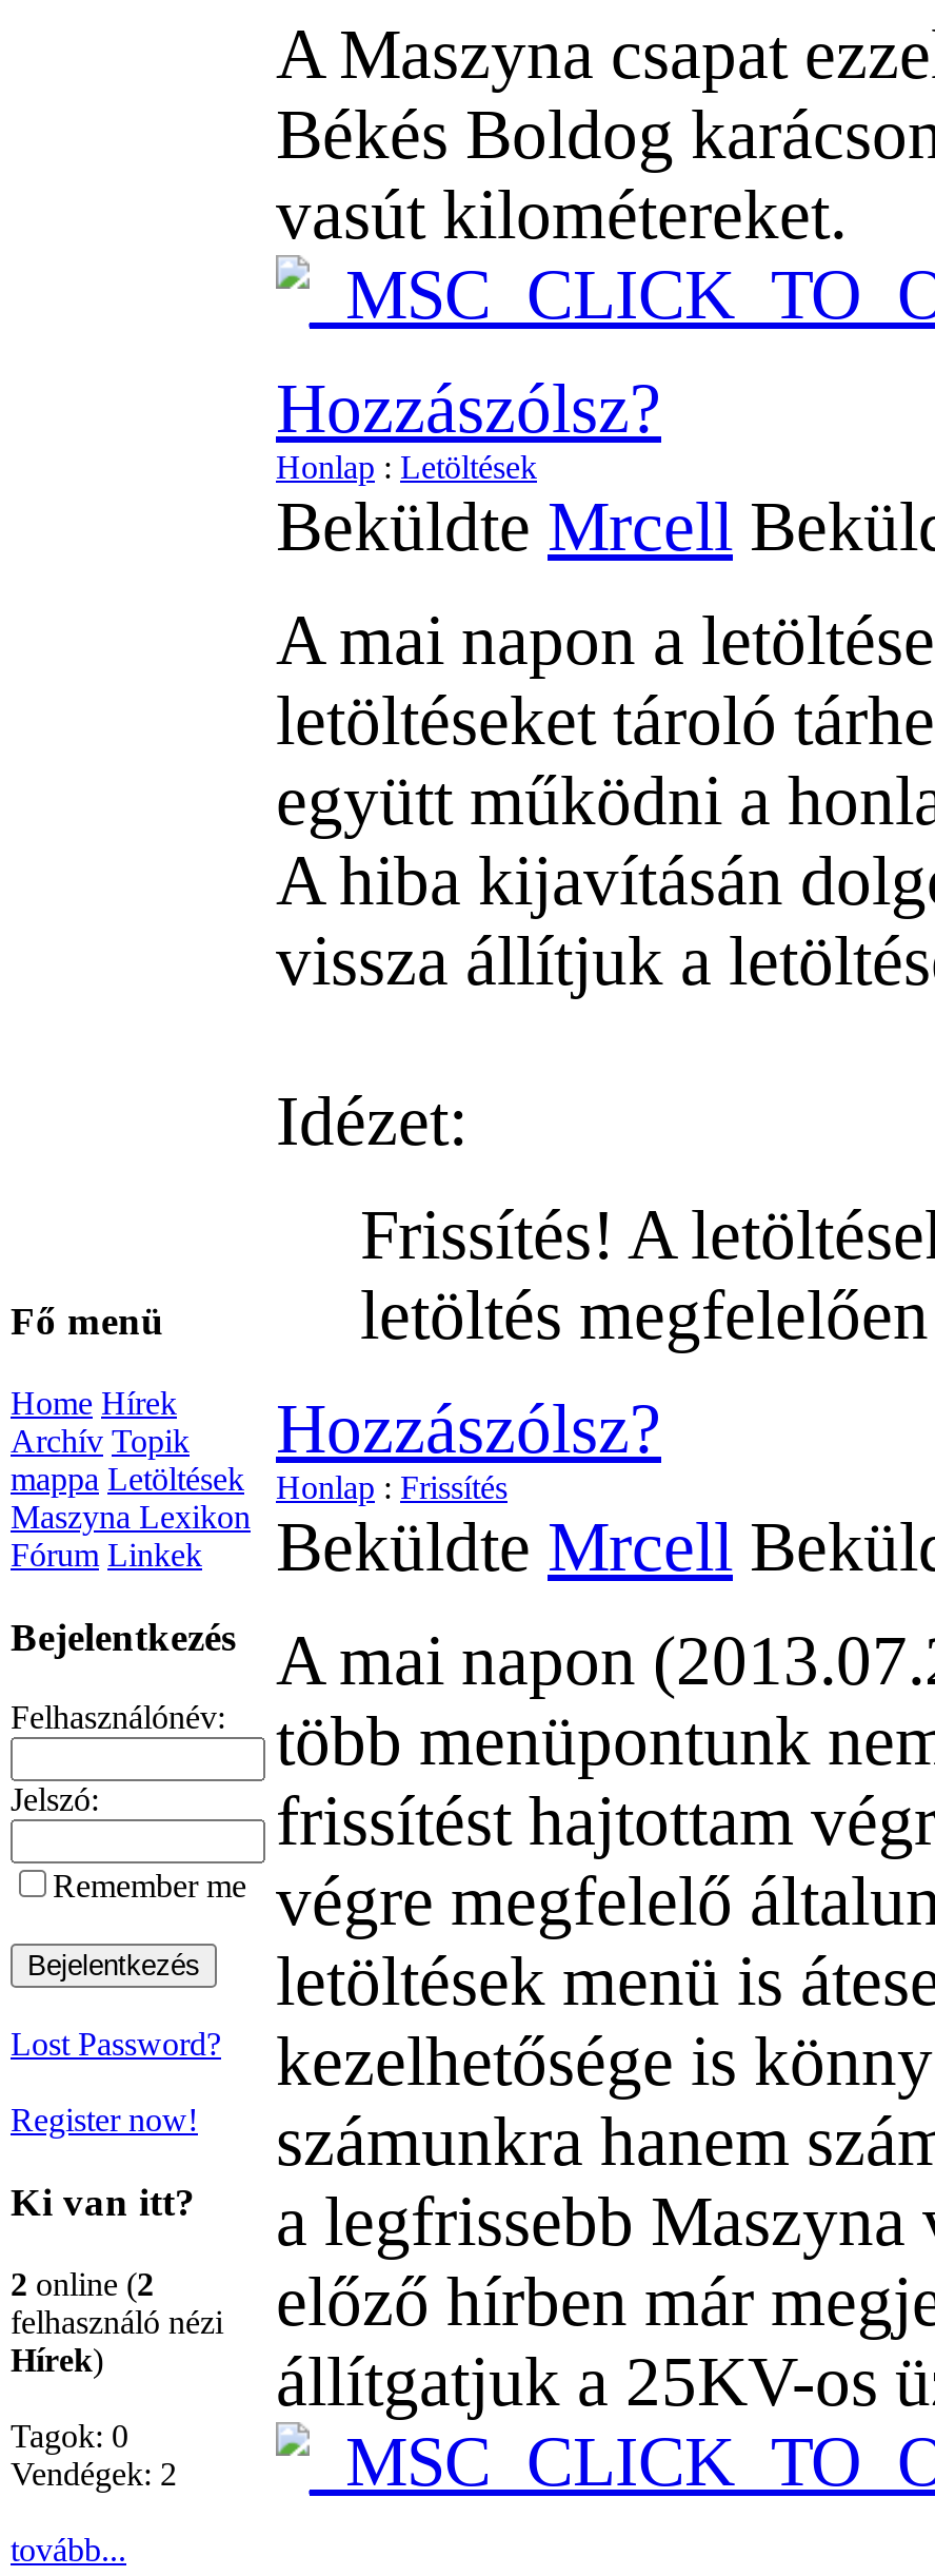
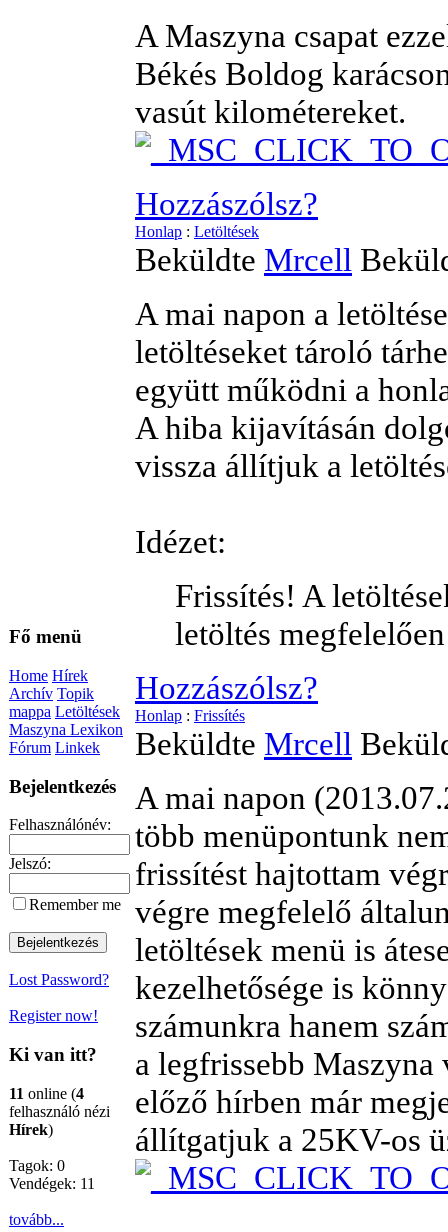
[11,2266,154,2302] 2 online (2 -> [9,1085,84,1102] 11 online (4
[11,2456,177,2491] Vendégek: 2 -> [9,1175,95,1192] Vendégek: 11

